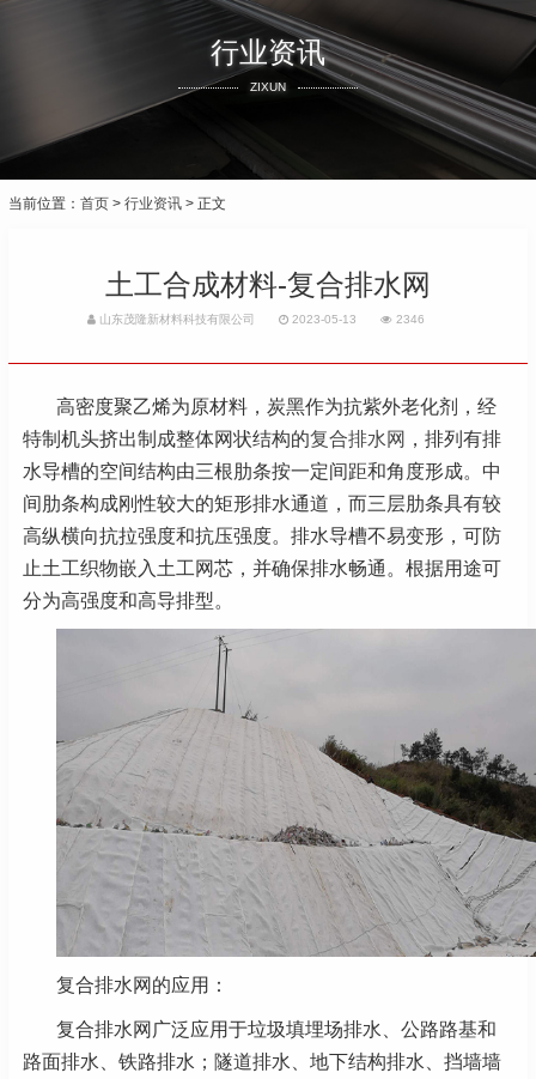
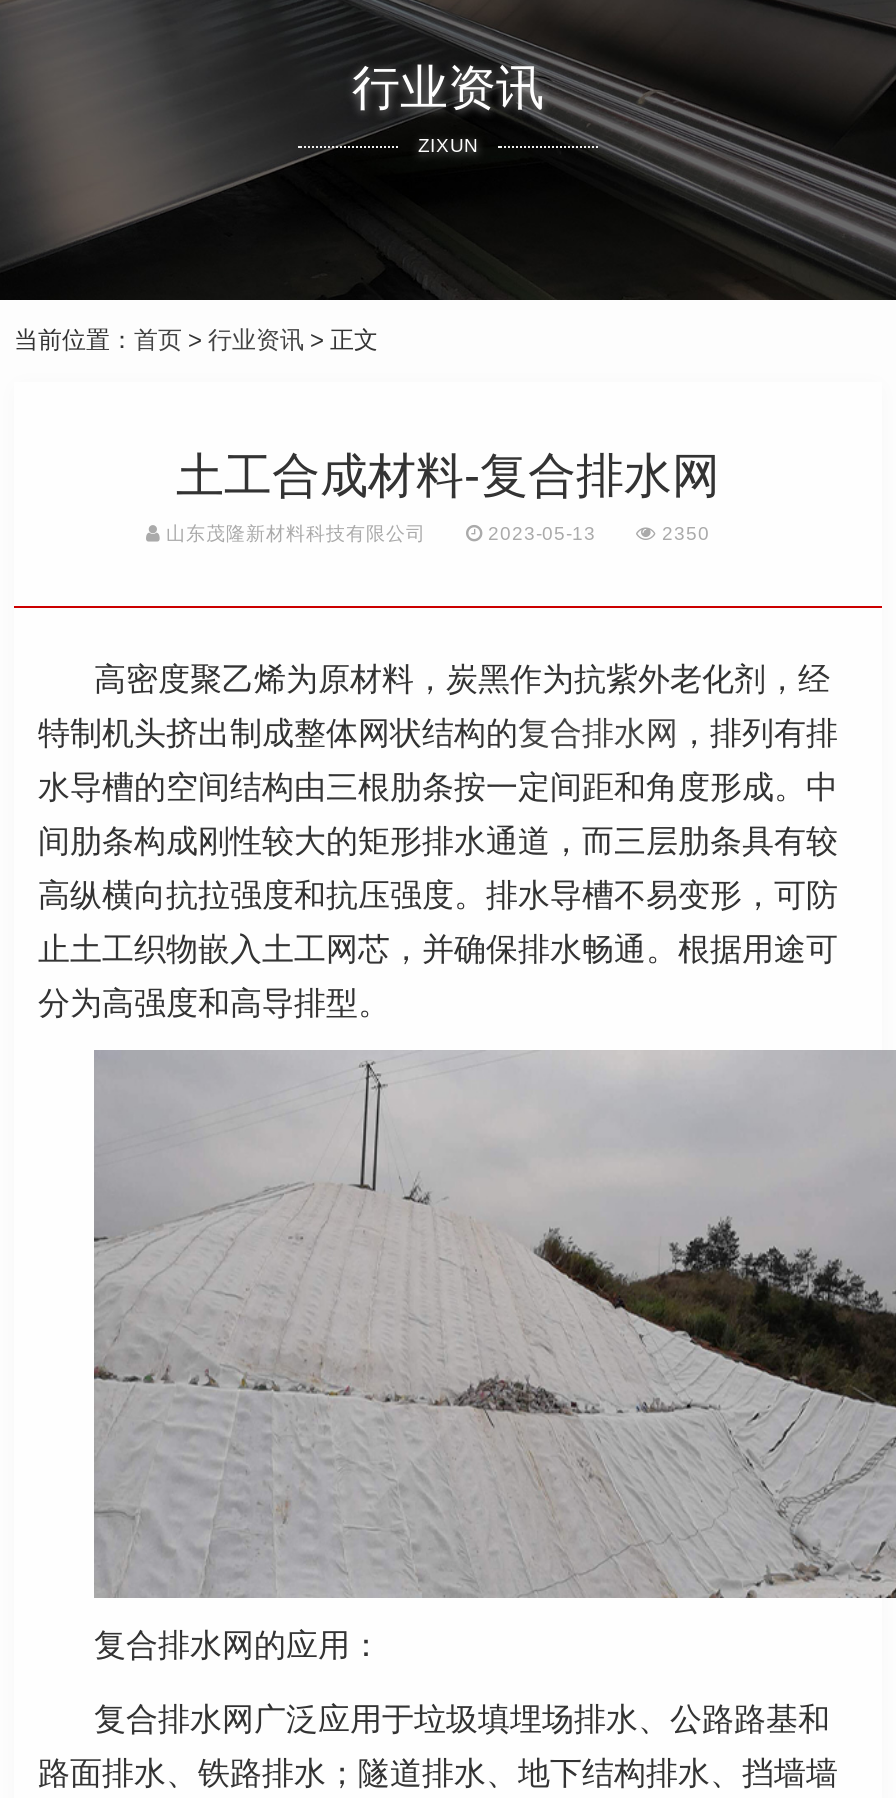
[392,313,425,326] 2346 -> [656,523,710,545] 2350

